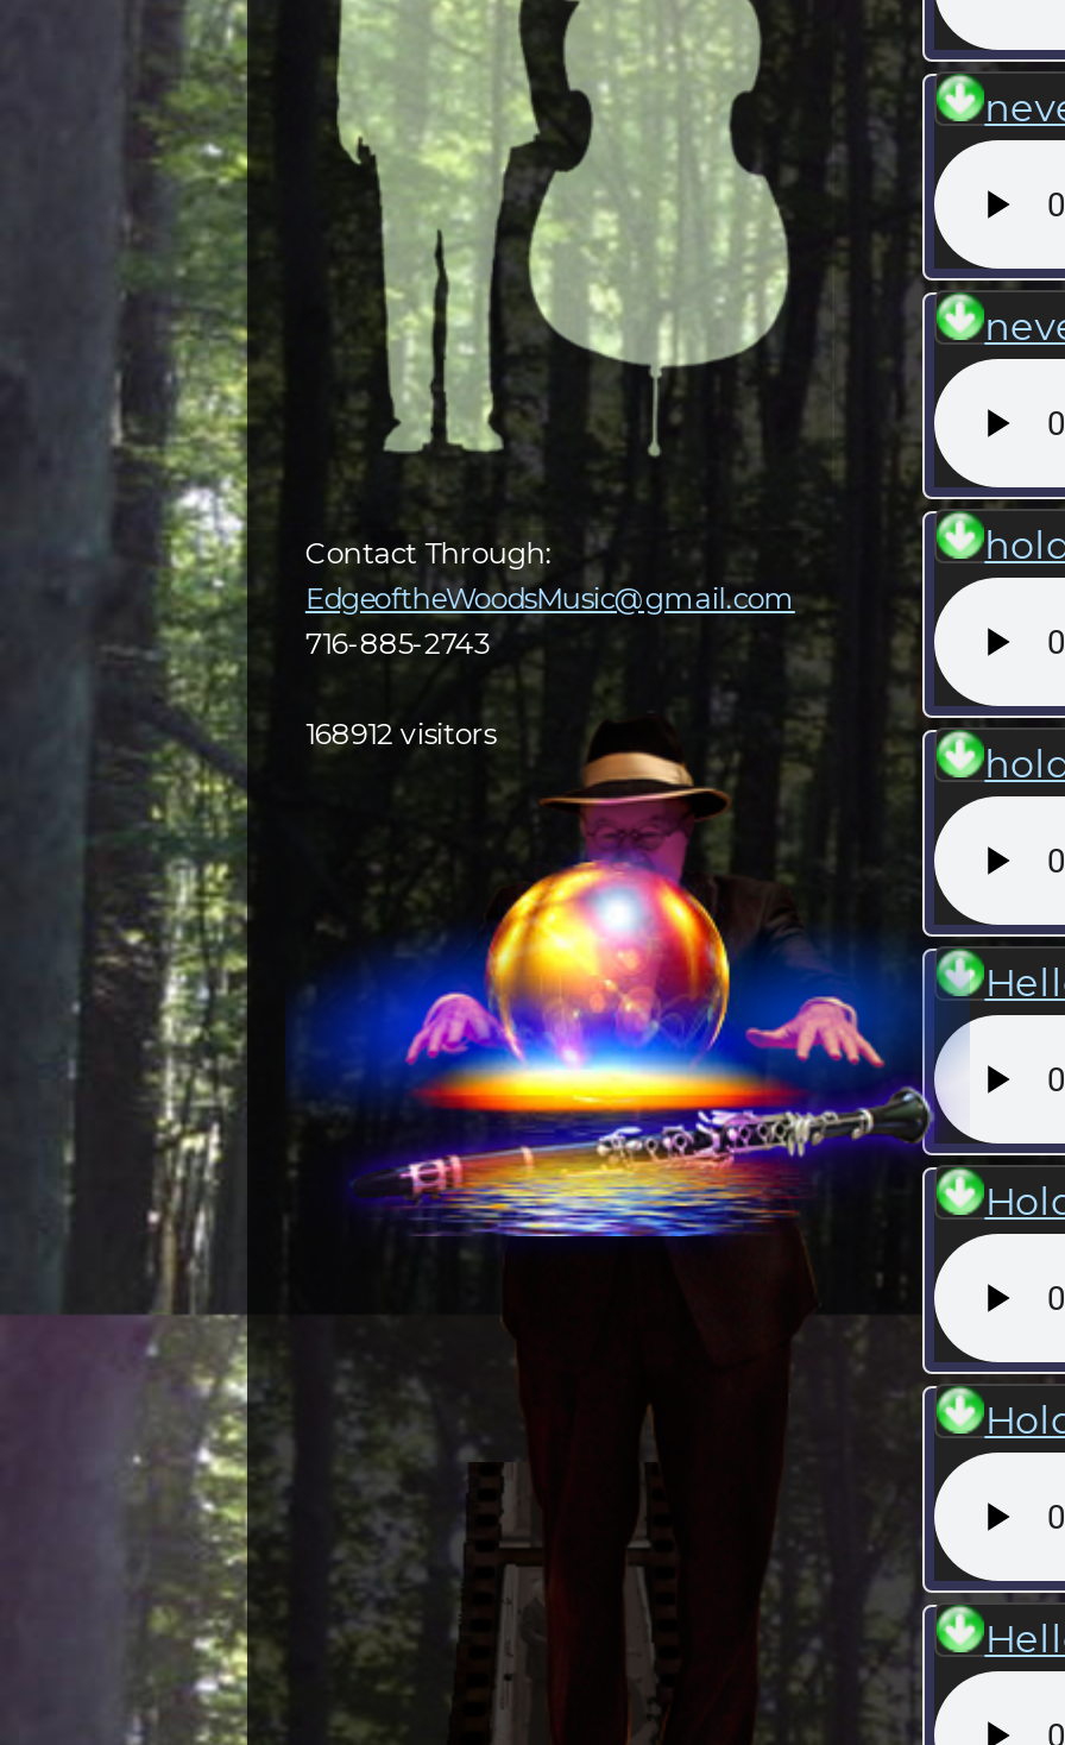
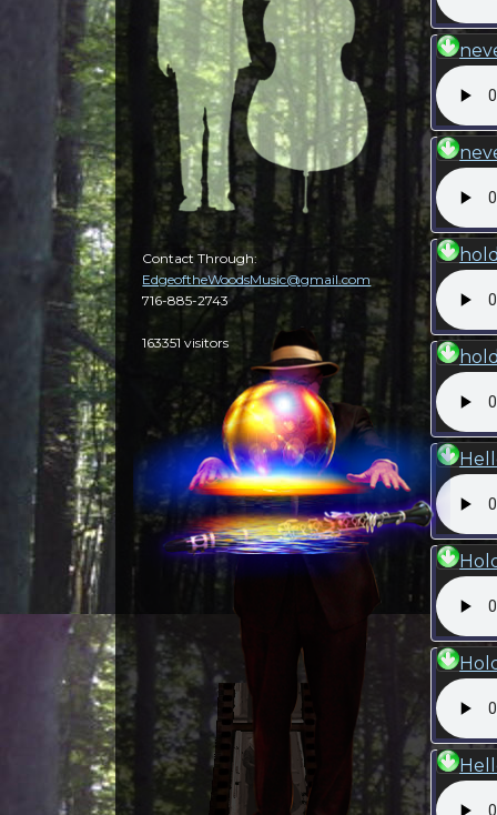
[305,716,934,1241] [image] | 168912 visitors -> [142,334,435,578] [image] | 163351 visitors

